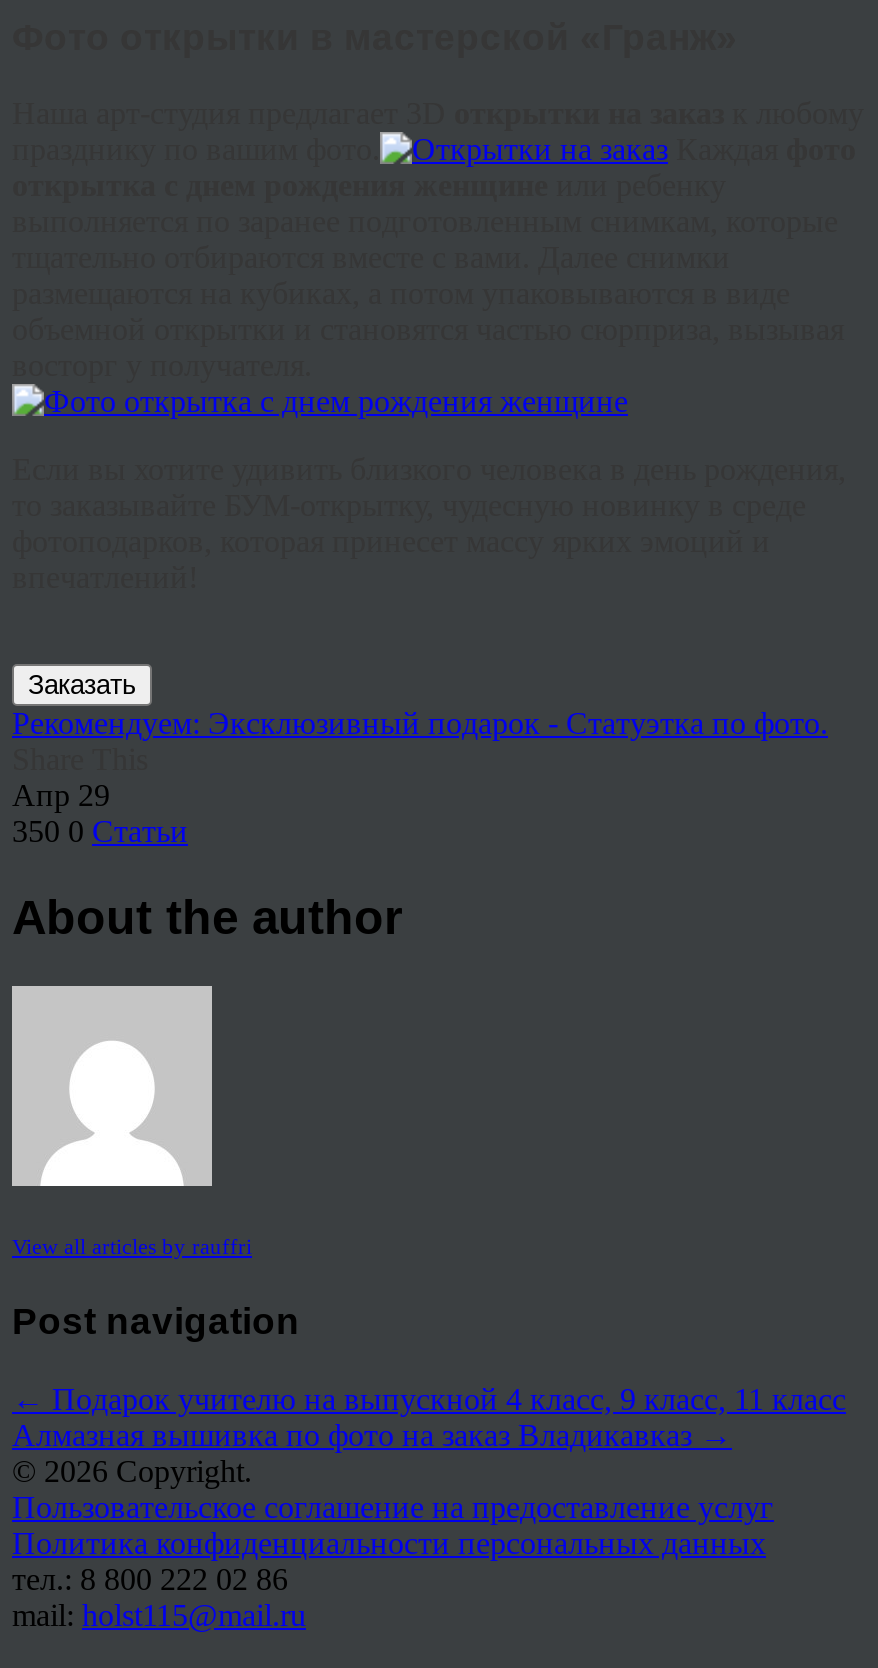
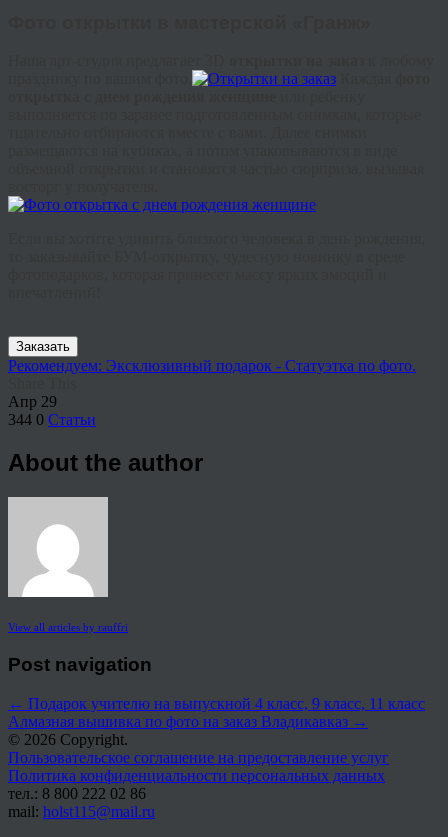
[12,815,188,849] 350 0 Статьи -> [8,411,96,428] 344 0 Статьи

